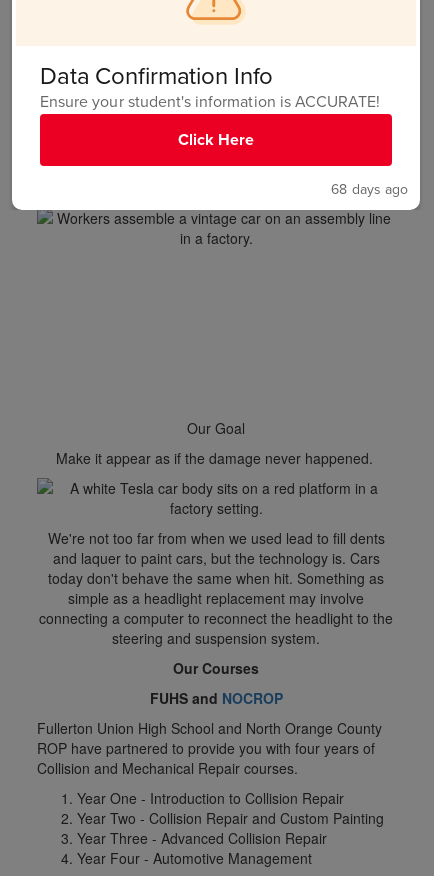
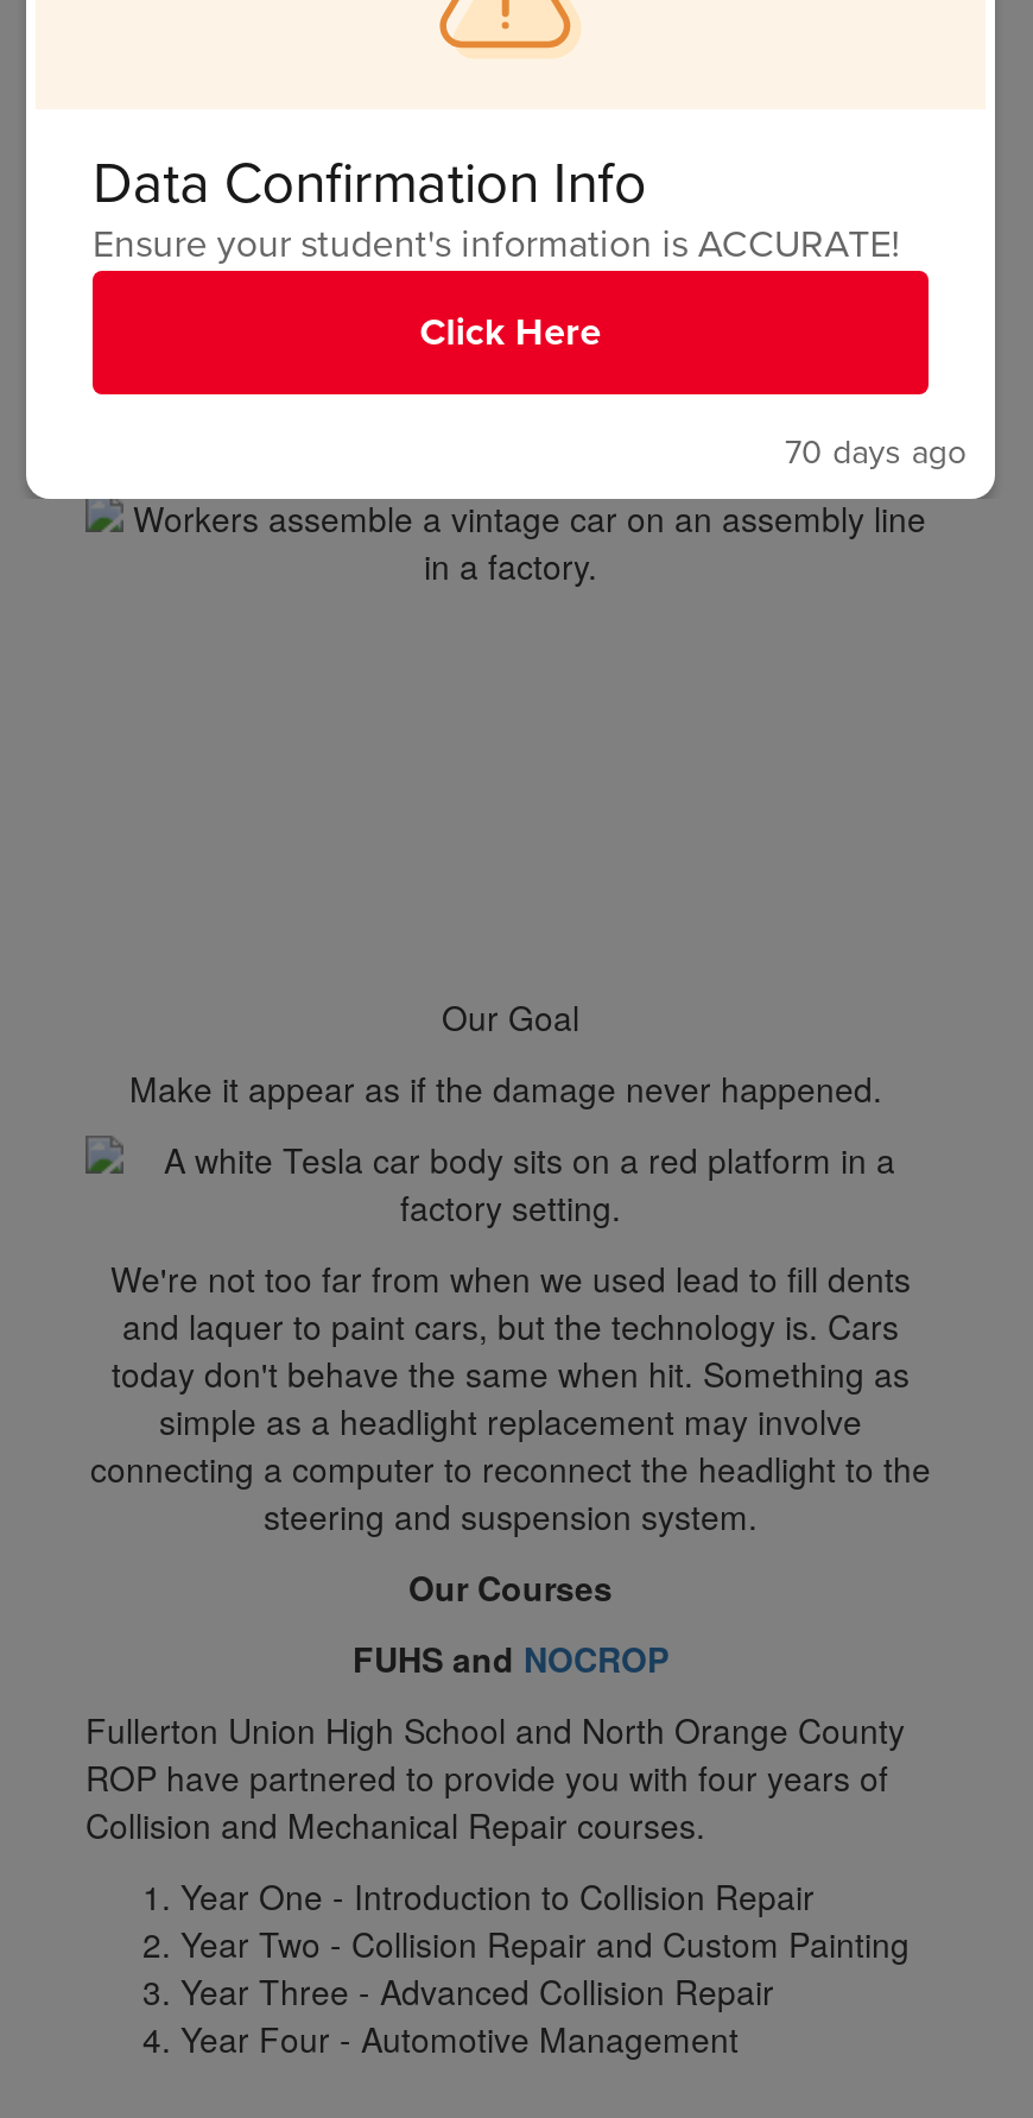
[331,179,408,200] 68 days ago -> [785,428,967,475] 70 days ago

